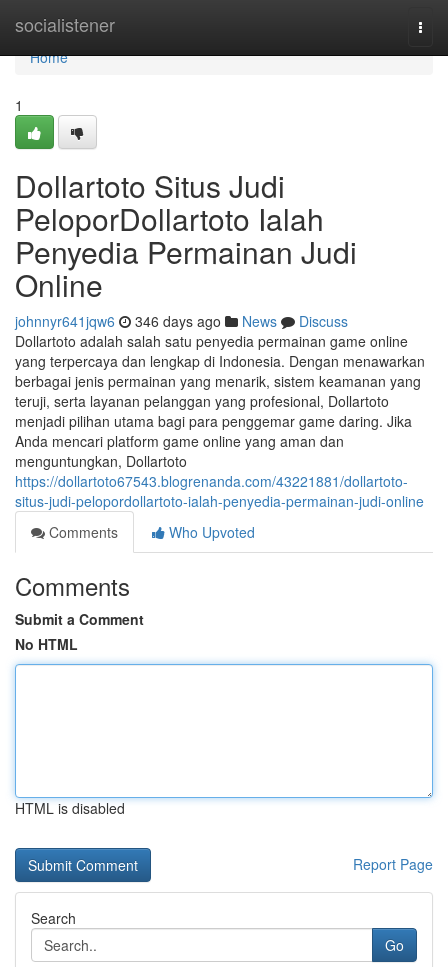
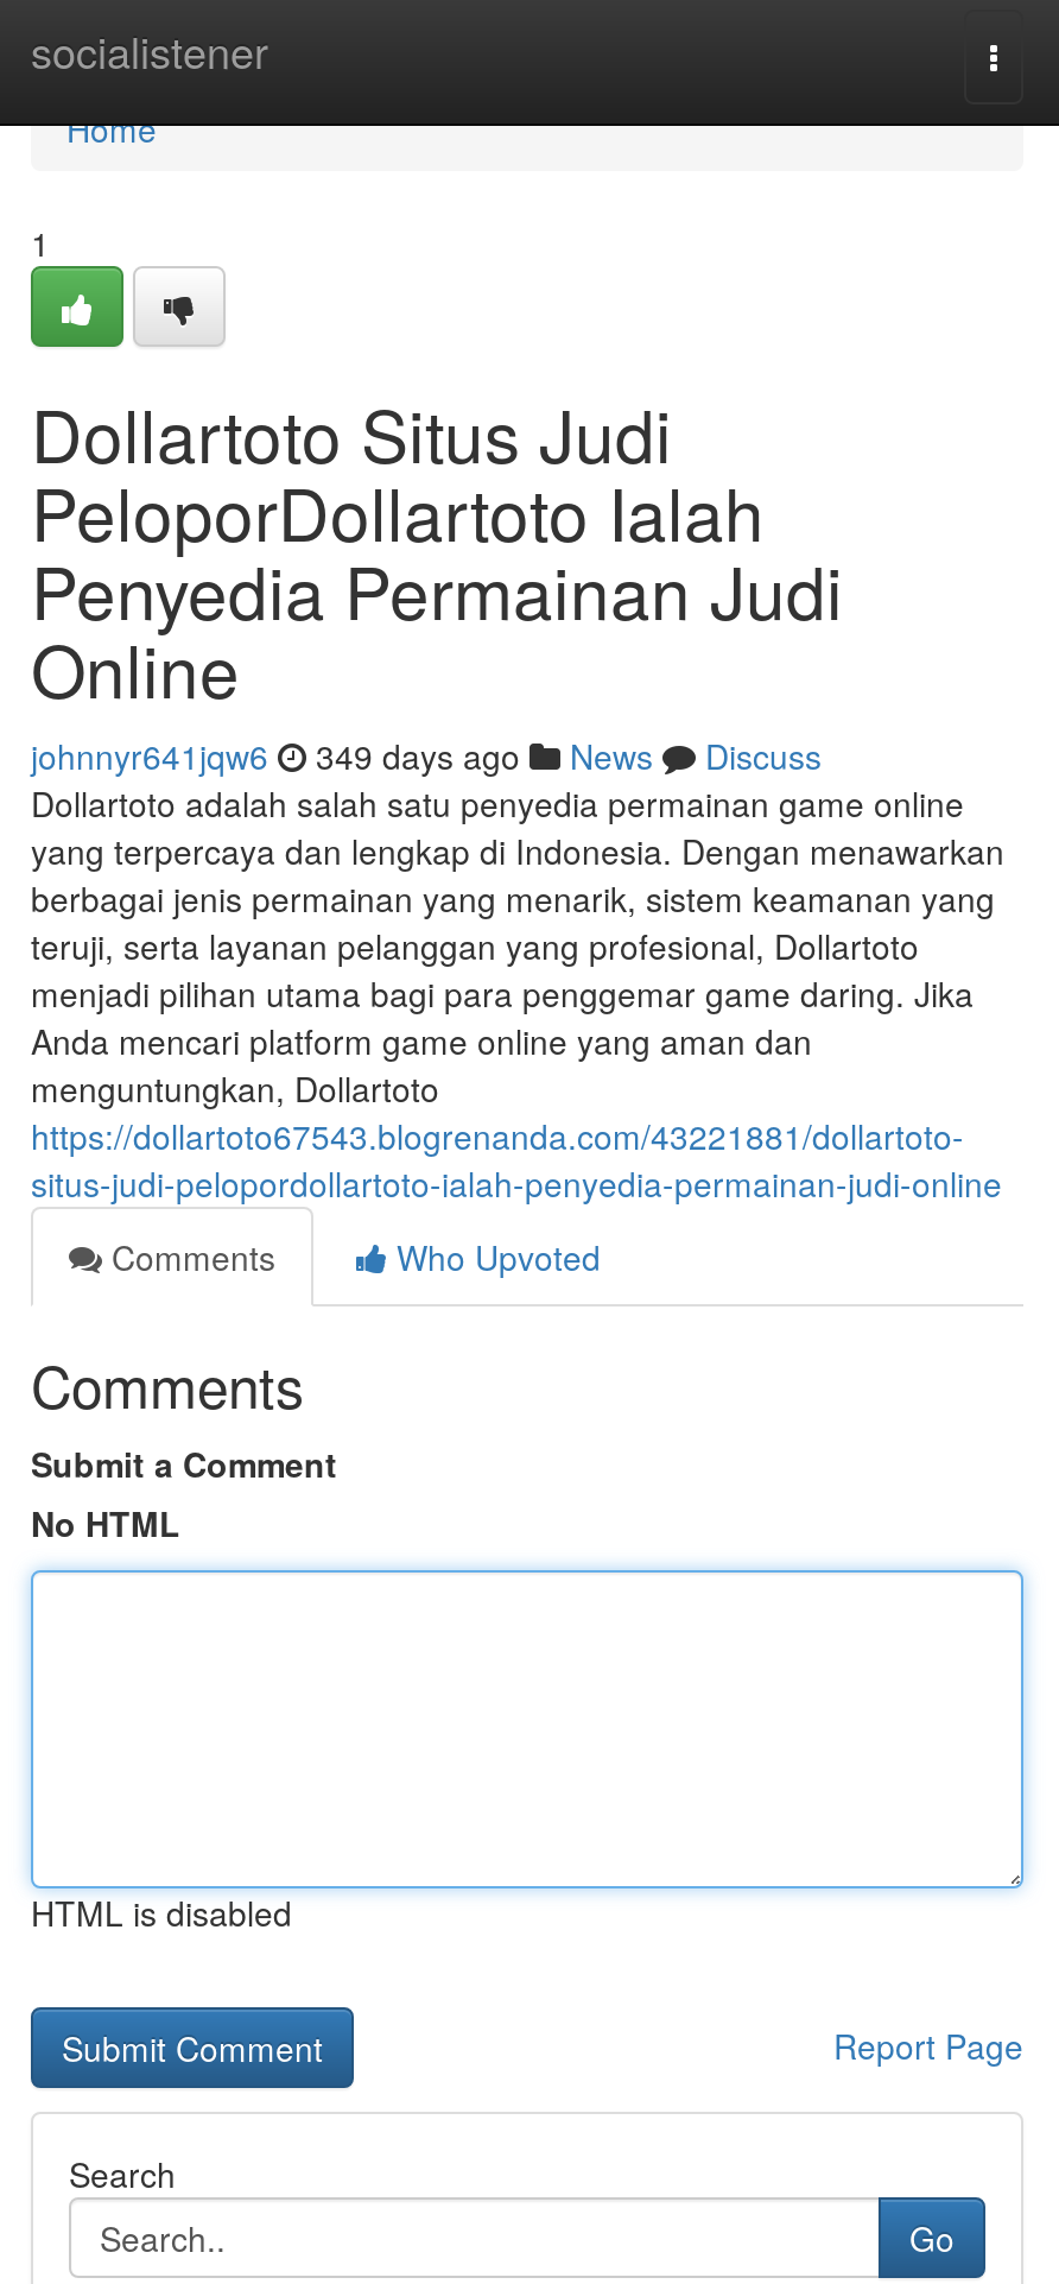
[15,311,348,331] johnnyr641jqw6 346 days ago News Discuss -> [31,732,822,779] johnnyr641jqw6 349 days ago News Discuss

